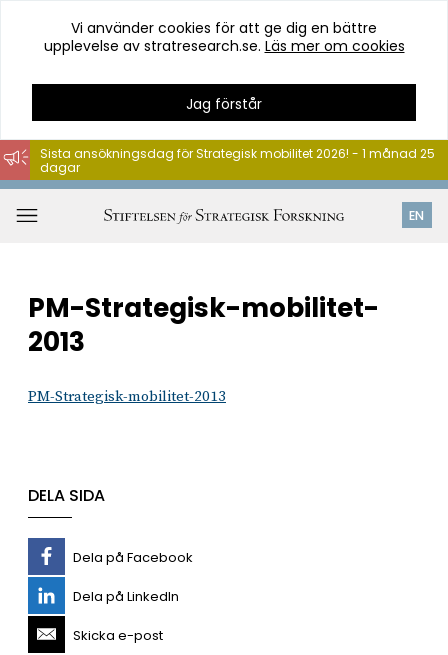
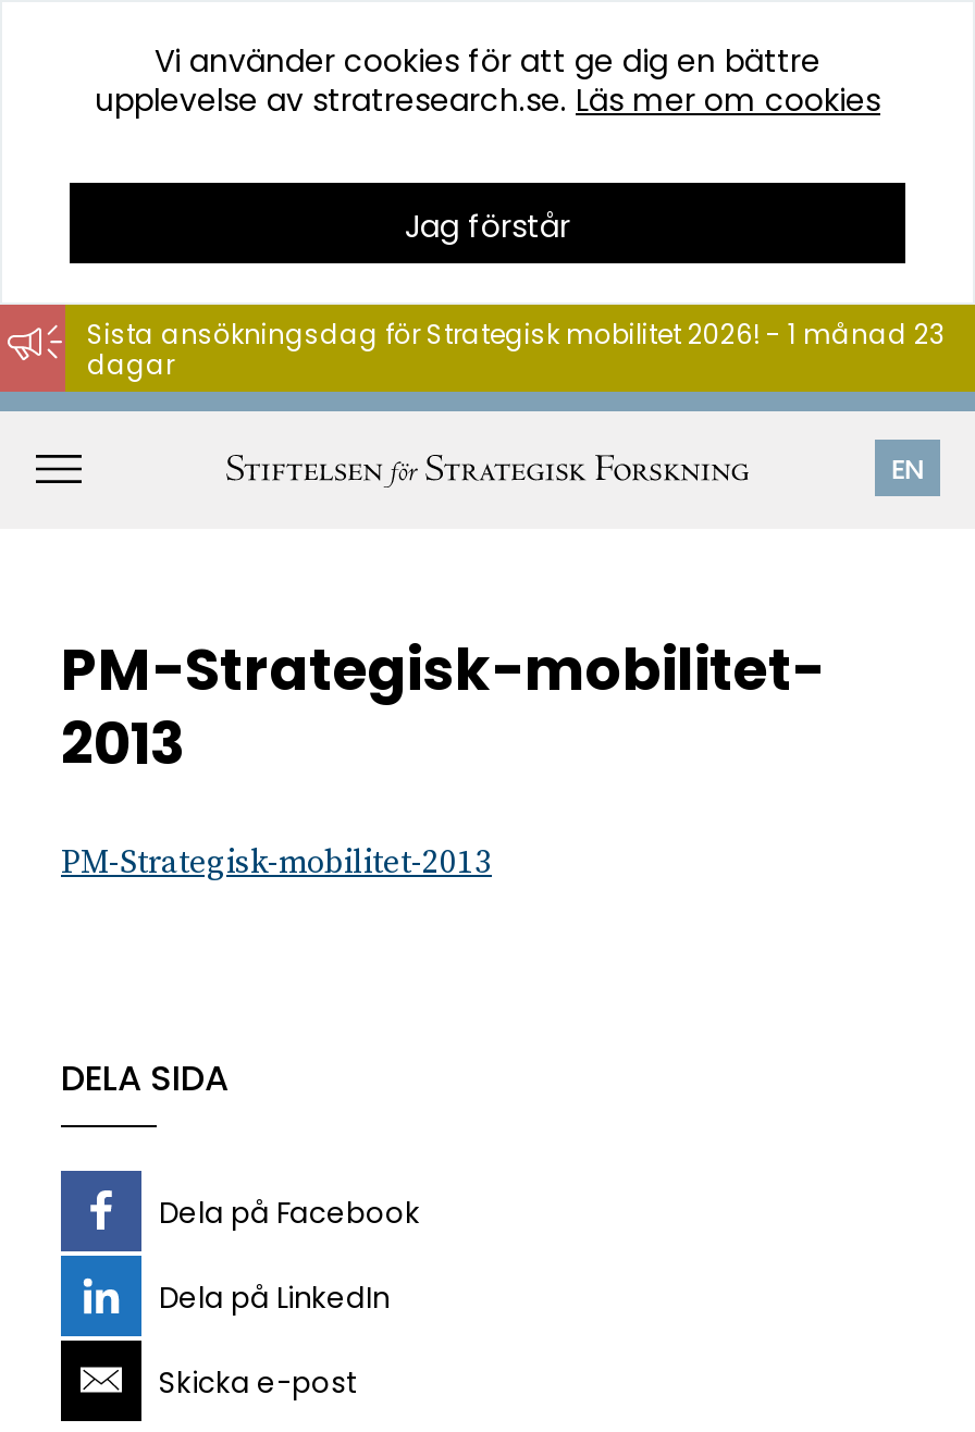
[40,145,435,162] Sista ansökningsdag för Strategisk mobilitet 2026! - 1 månad 25 -> [87,316,945,353] Sista ansökningsdag för Strategisk mobilitet 2026! - 1 månad 23

